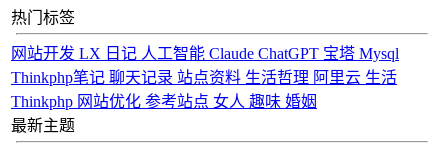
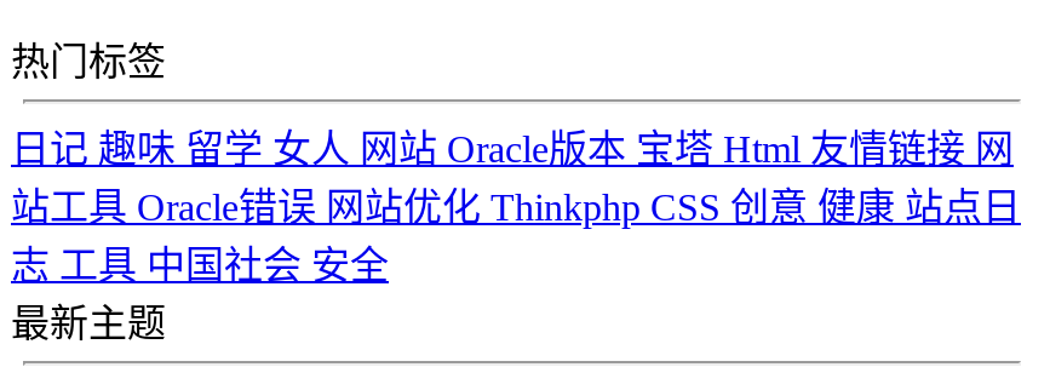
[11,45,399,110] 网站开发 LX 日记 人工智能 Claude ChatGPT 宝塔 Mysql | Thinkphp笔记 聊天记录 站点资料 生活哲理 阿里云 生活 | Thinkphp 网站优化 参考站点 女人 趣味 婚姻 -> [11,128,1021,286] 日记 趣味 留学 女人 网站 Oracle版本 宝塔 Html 友情链接 网 | 站工具 Oracle错误 网站优化 Thinkphp CSS 创意 健康 站点日 | 志 工具 中国社会 安全

